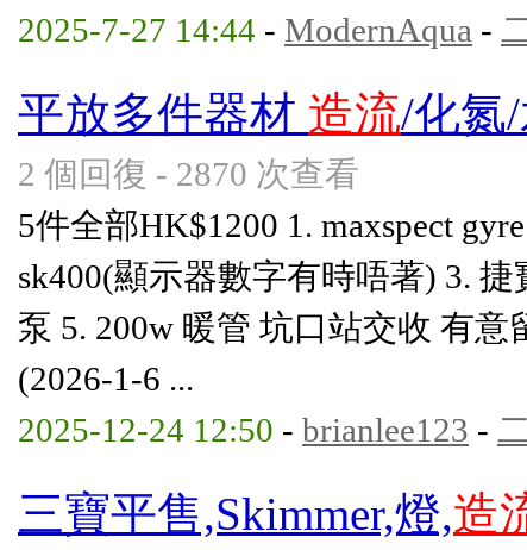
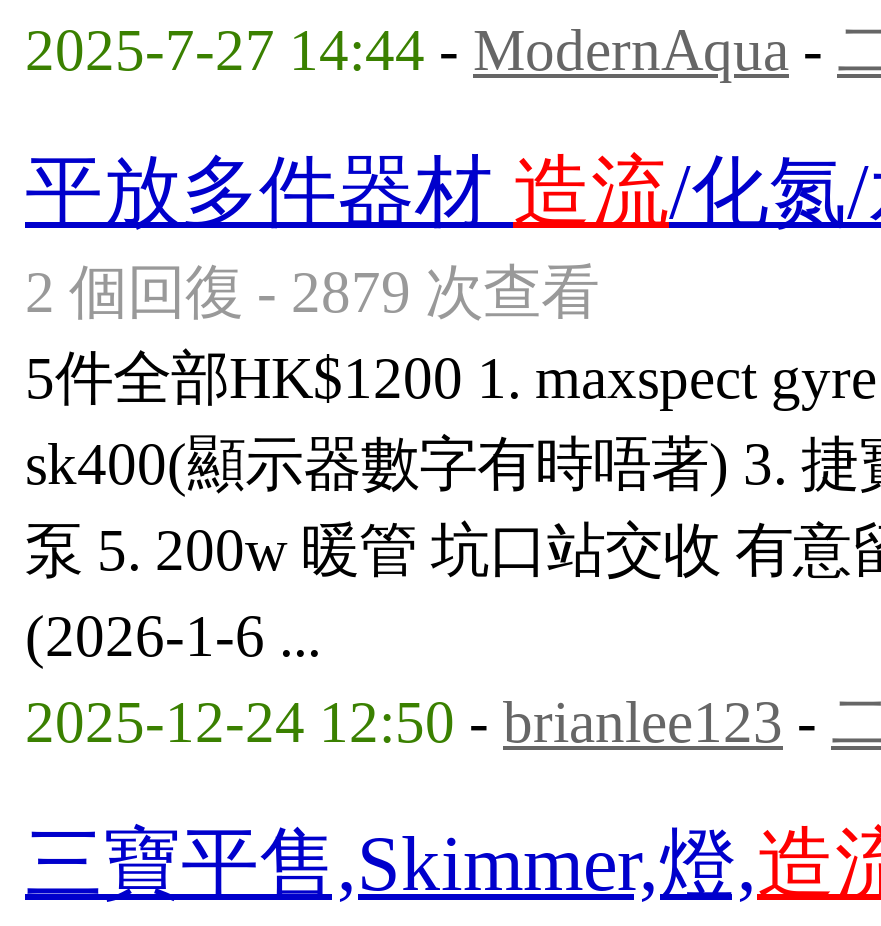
[18,155,359,193] 2 個回復 - 2870 次查看 -> [25,260,599,324] 2 個回復 - 2879 次查看

